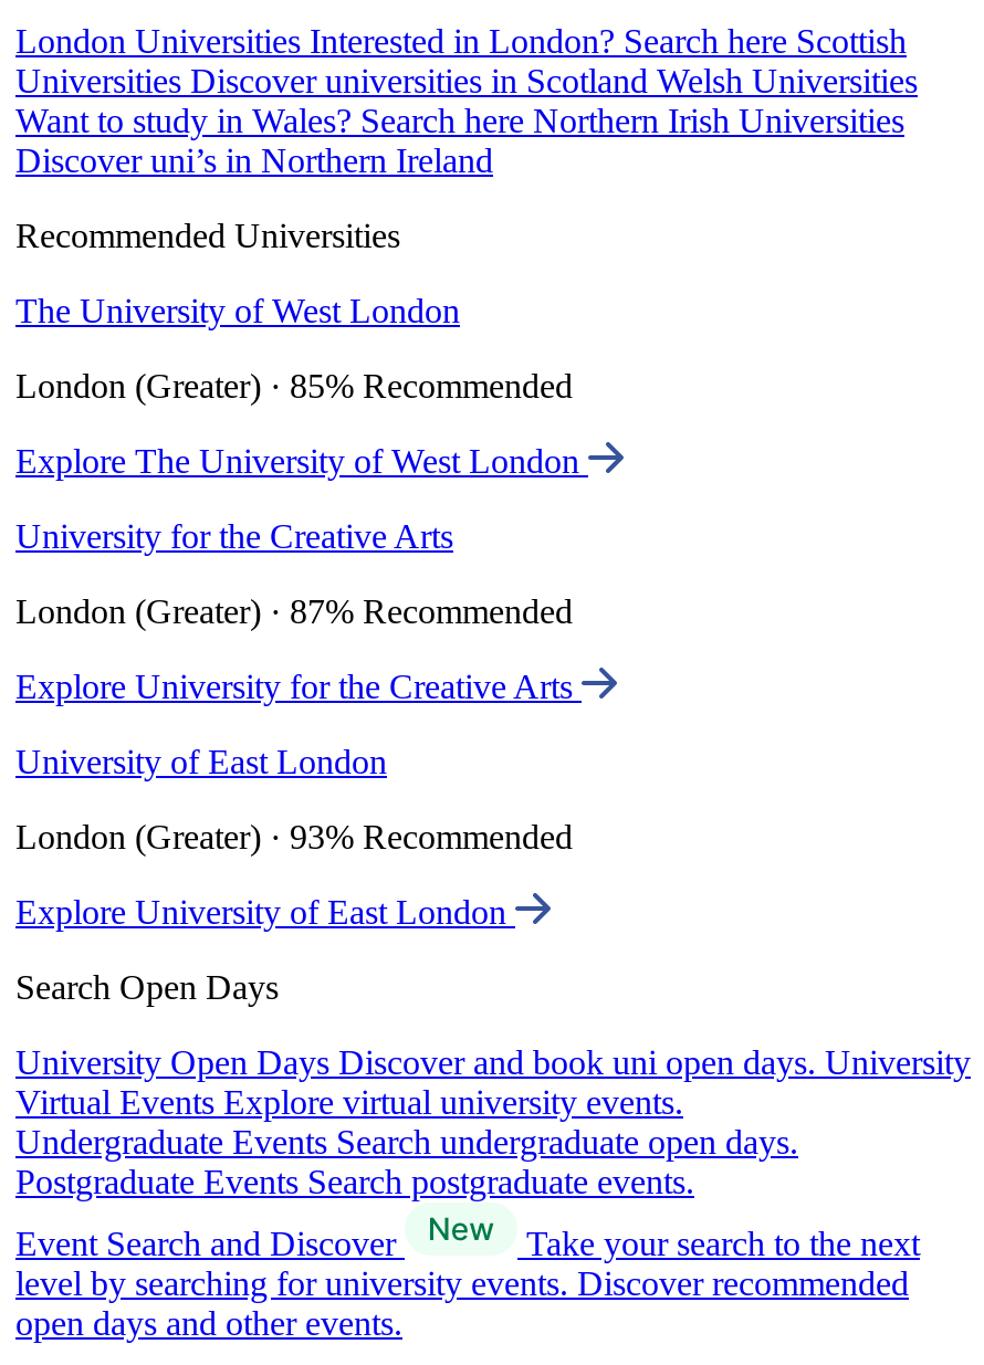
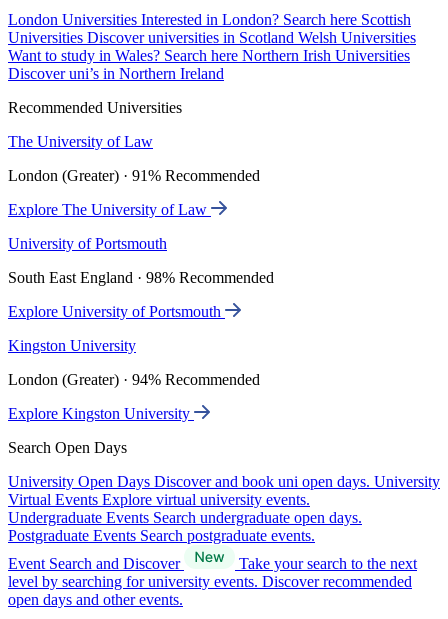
[15,292,460,330] The University of West London -> [8,133,153,150] The University of Law
[15,367,573,405] London (Greater) · 85% Recommended -> [8,167,260,184] London (Greater) · 91% Recommended
[15,442,588,480] Explore The University of West London -> [8,201,211,218] Explore The University of Law
[15,517,453,555] University for the Creative Arts -> [8,235,167,252] University of Portsmouth
[15,593,573,630] London (Greater) · 87% Recommended -> [8,269,274,286] South East England · 98% Recommended
[15,668,582,705] Explore University for the Creative Arts -> [8,303,225,320] Explore University of Portsmouth
[15,743,387,781] University of East London -> [8,337,136,354] Kingston University
[15,818,573,856] London (Greater) · 93% Recommended -> [8,371,260,388] London (Greater) · 94% Recommended
[15,893,515,931] Explore University of East London -> [8,405,194,422] Explore Kingston University

